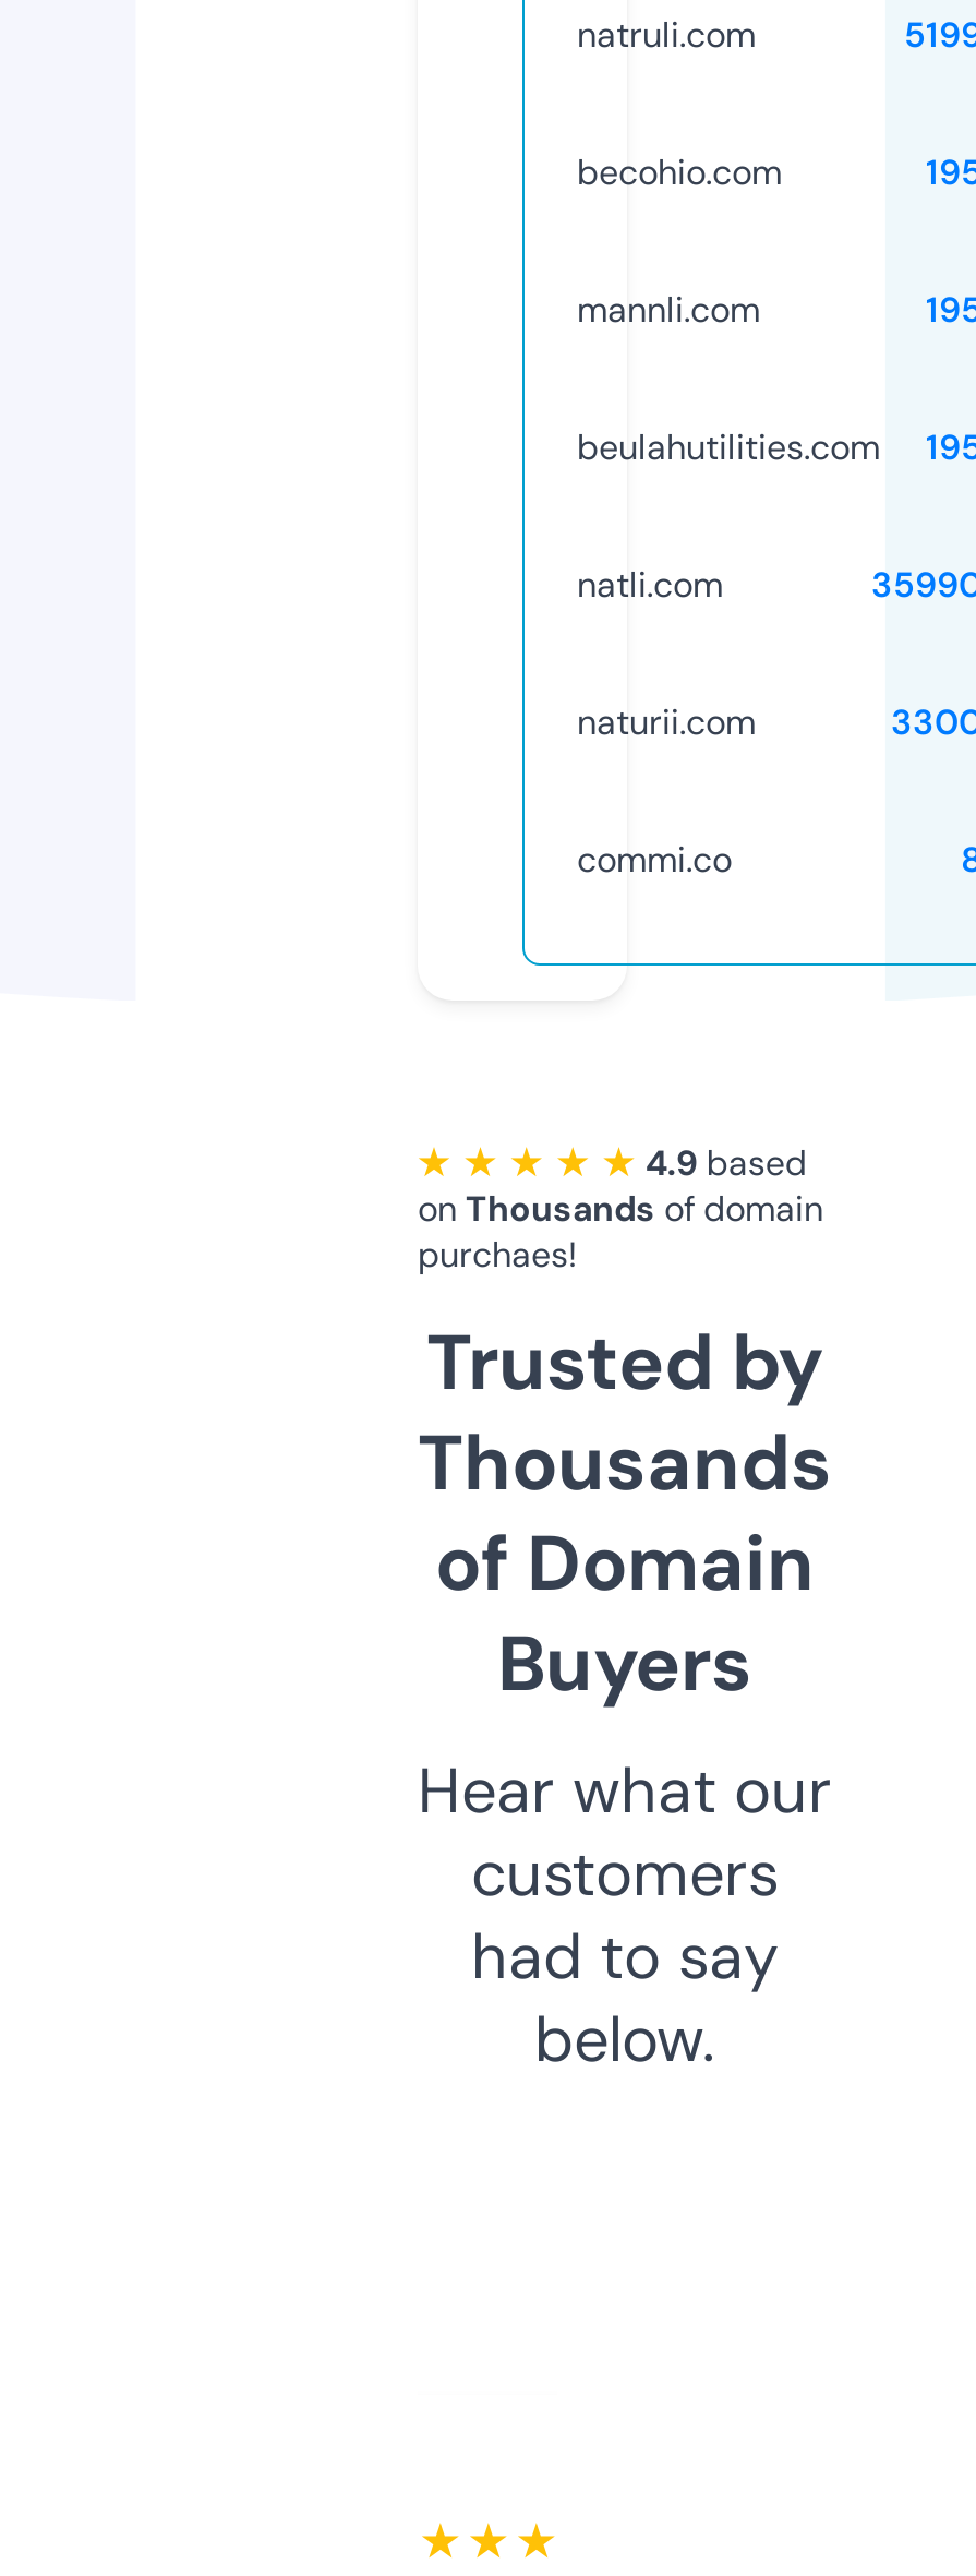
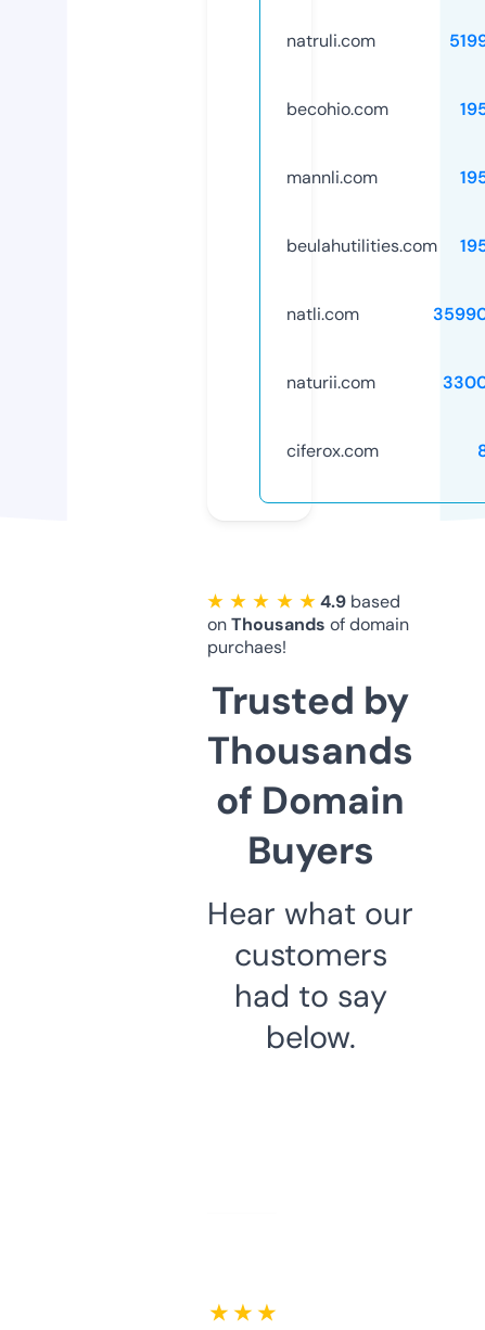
[577,836,732,882] commi.co -> [286,439,379,462] ciferox.com

